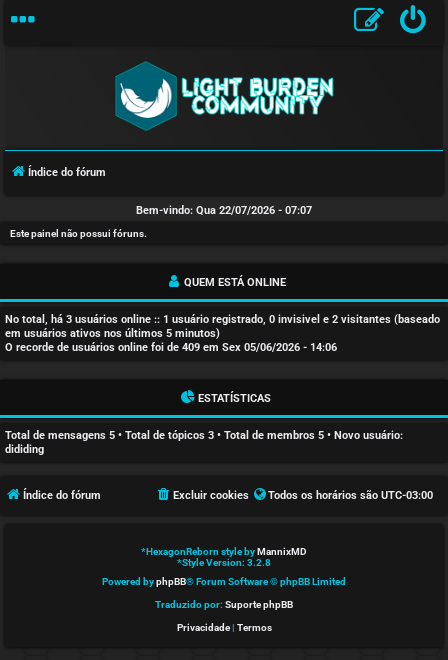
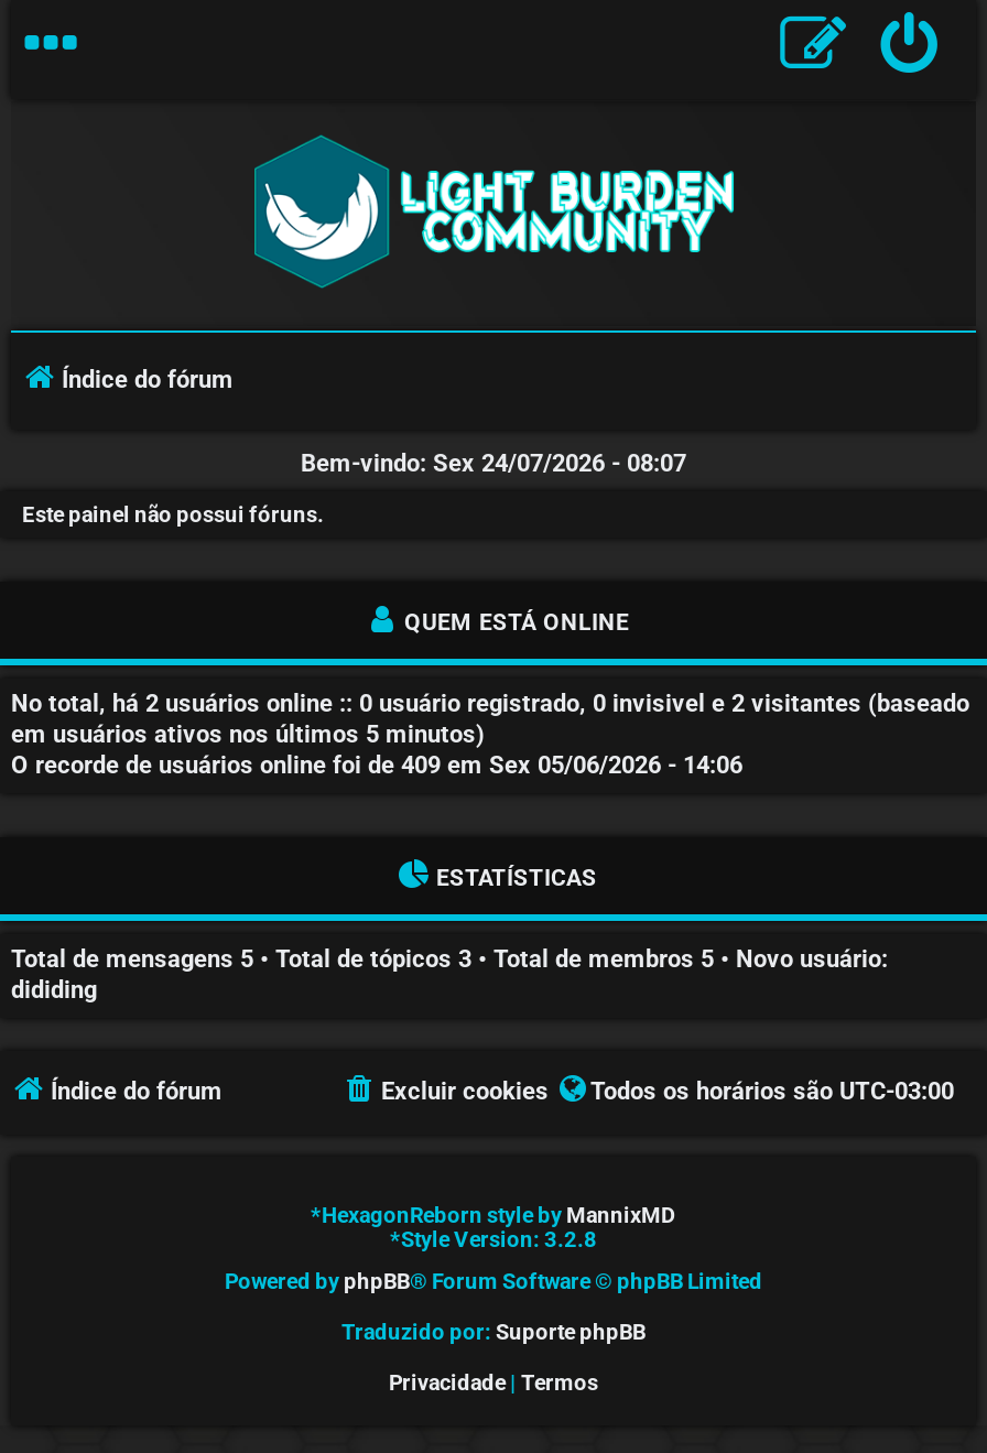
[136,204,312,217] Bem-vindo: Qua 22/07/2026 - 07:07 -> [301,449,686,478] Bem-vindo: Sex 24/07/2026 - 08:07
[5,313,440,326] No total, há 3 usuários online :: 1 usuário registrado, 0 invisivel e 2 visitantes (baseado -> [11,690,969,718] No total, há 2 usuários online :: 0 usuário registrado, 0 invisivel e 2 visitantes (baseado

